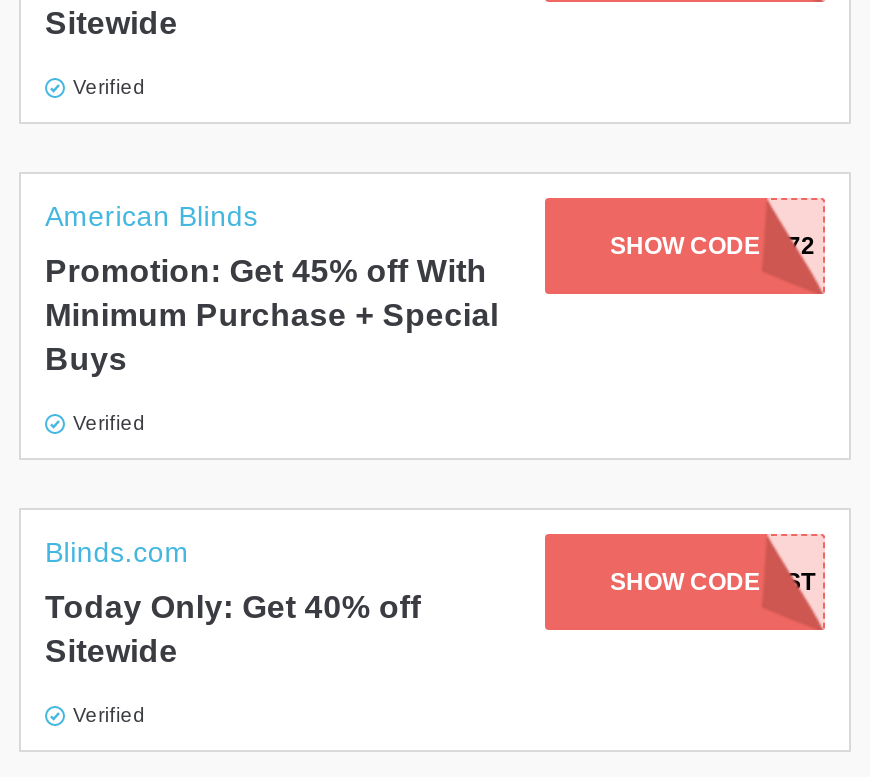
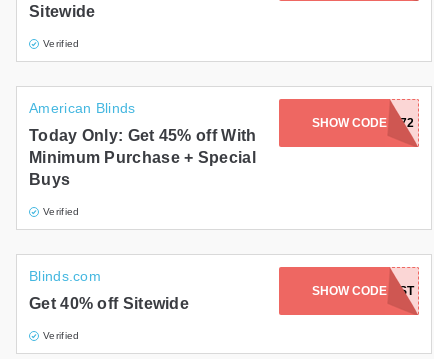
[45,254,487,288] Promotion: Get 45% off With -> [29,127,256,144] Today Only: Get 45% off With
[45,590,421,668] Today Only: Get 40% off | Sitewide -> [29,295,189,312] Get 40% off Sitewide

